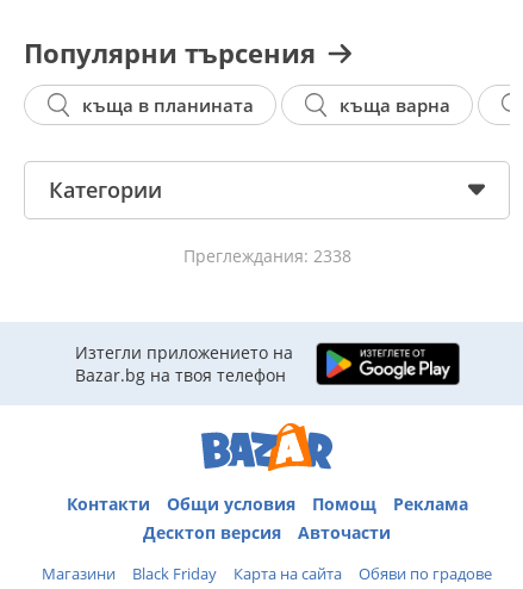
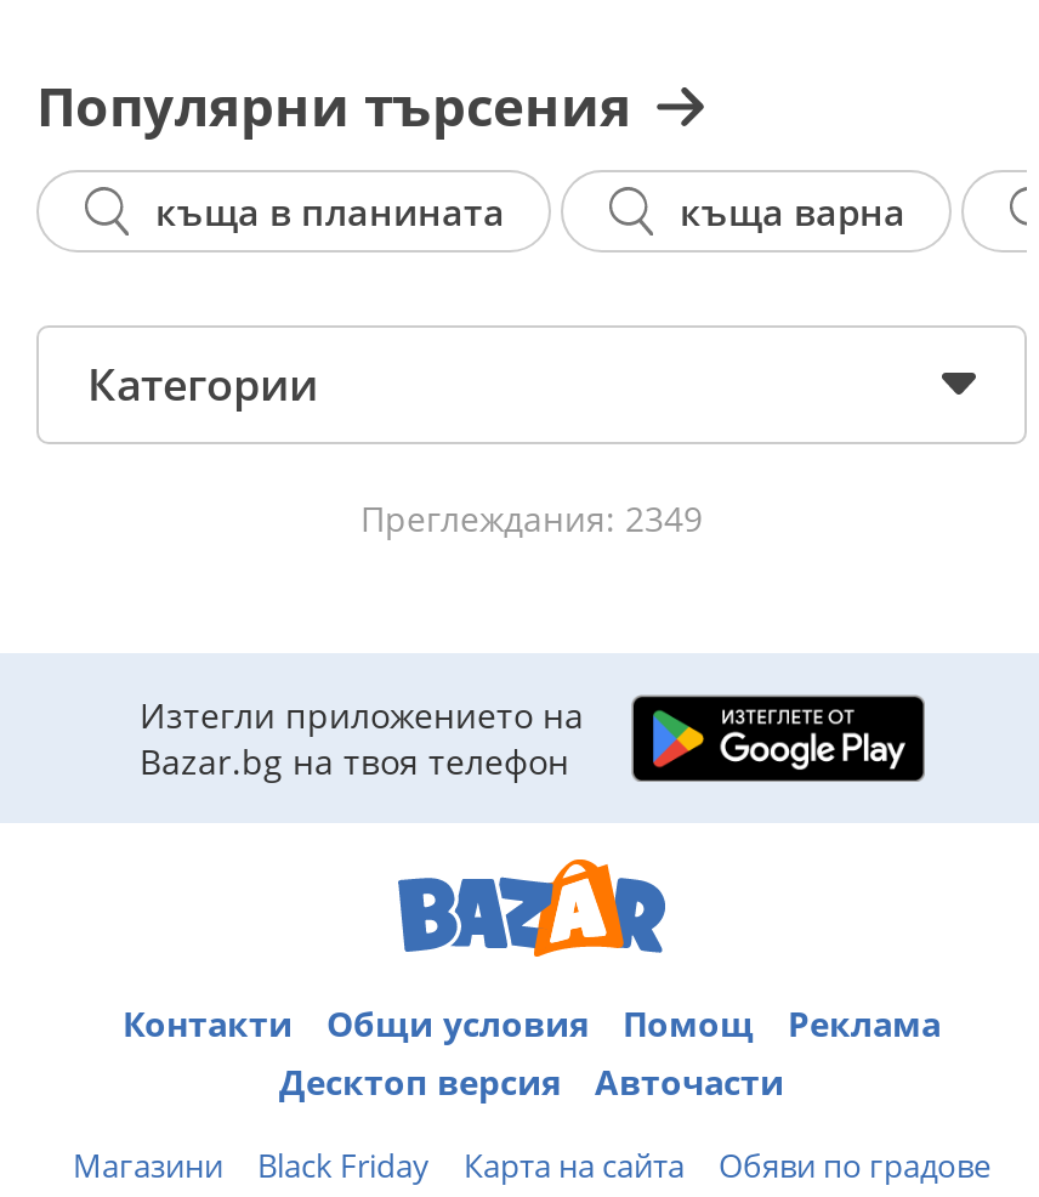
[183,244,351,267] Преглеждания: 2338 -> [360,495,703,541] Преглеждания: 2349

